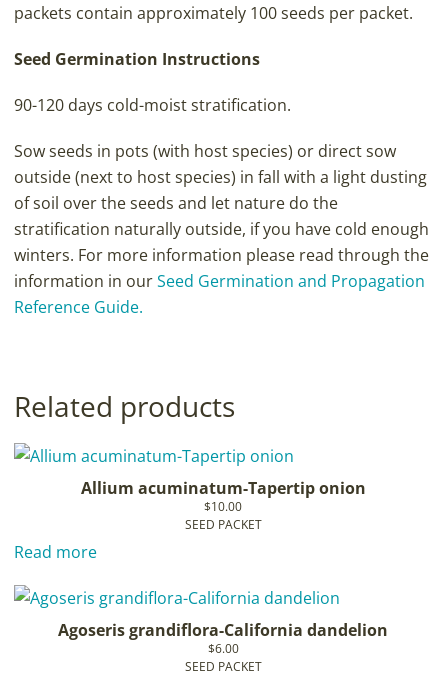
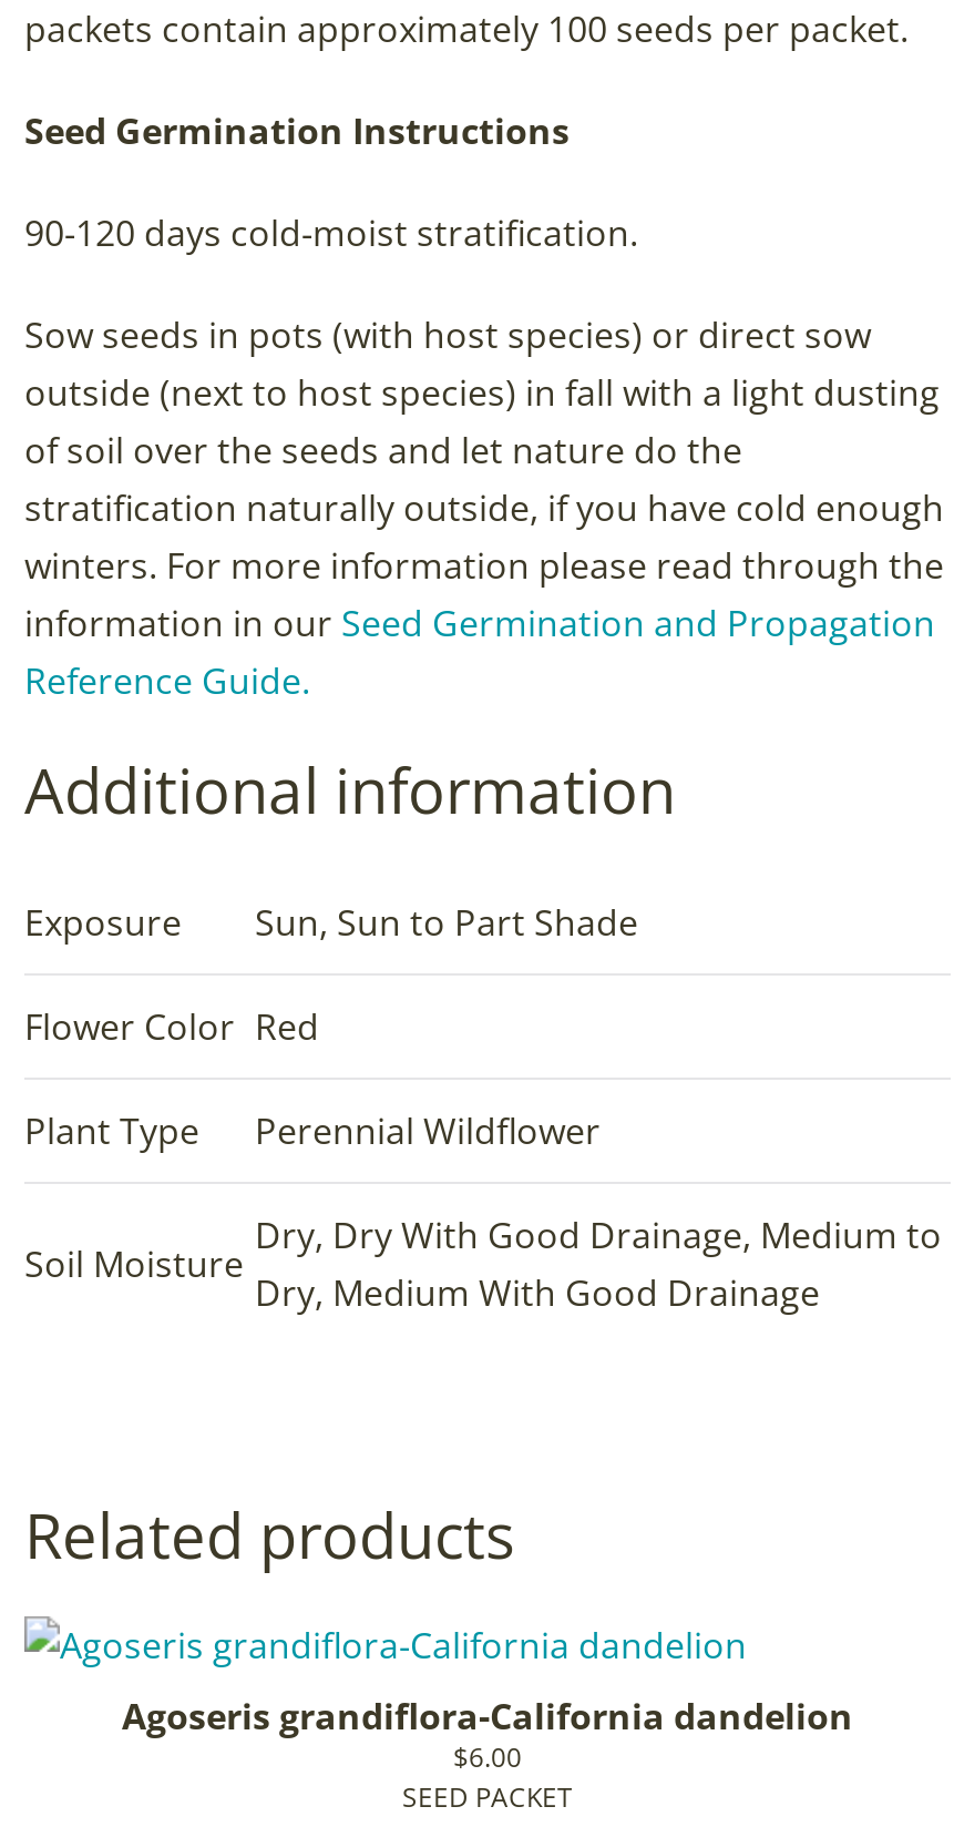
none -> [24,747,676,1288] Additional information | Exposure | Sun, Sun to Part Shade | Flower Color Red | Plant Type | Perennial Wildflower | Soil Moisture
none -> [255,1211,942,1317] Dry, Dry With Good Drainage, Medium to | Dry, Medium With Good Drainage
moved [14,387,235,425] -> [24,1492,514,1576]: Related products
[14,477,365,563] Allium acuminatum-Tapertip onion | $10.00 | SEED PACKET | Read more -> none

